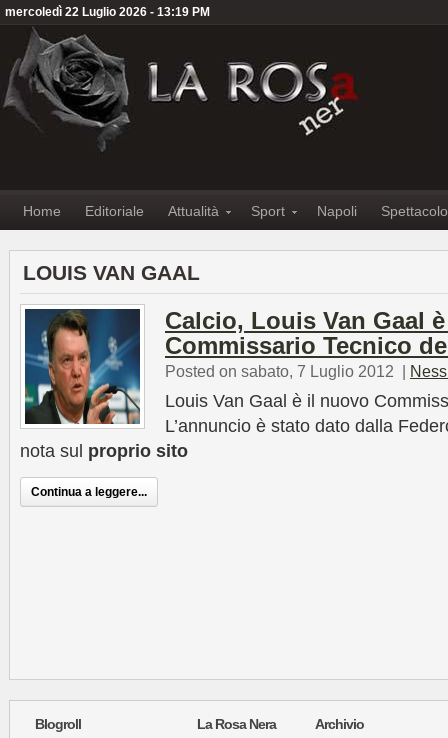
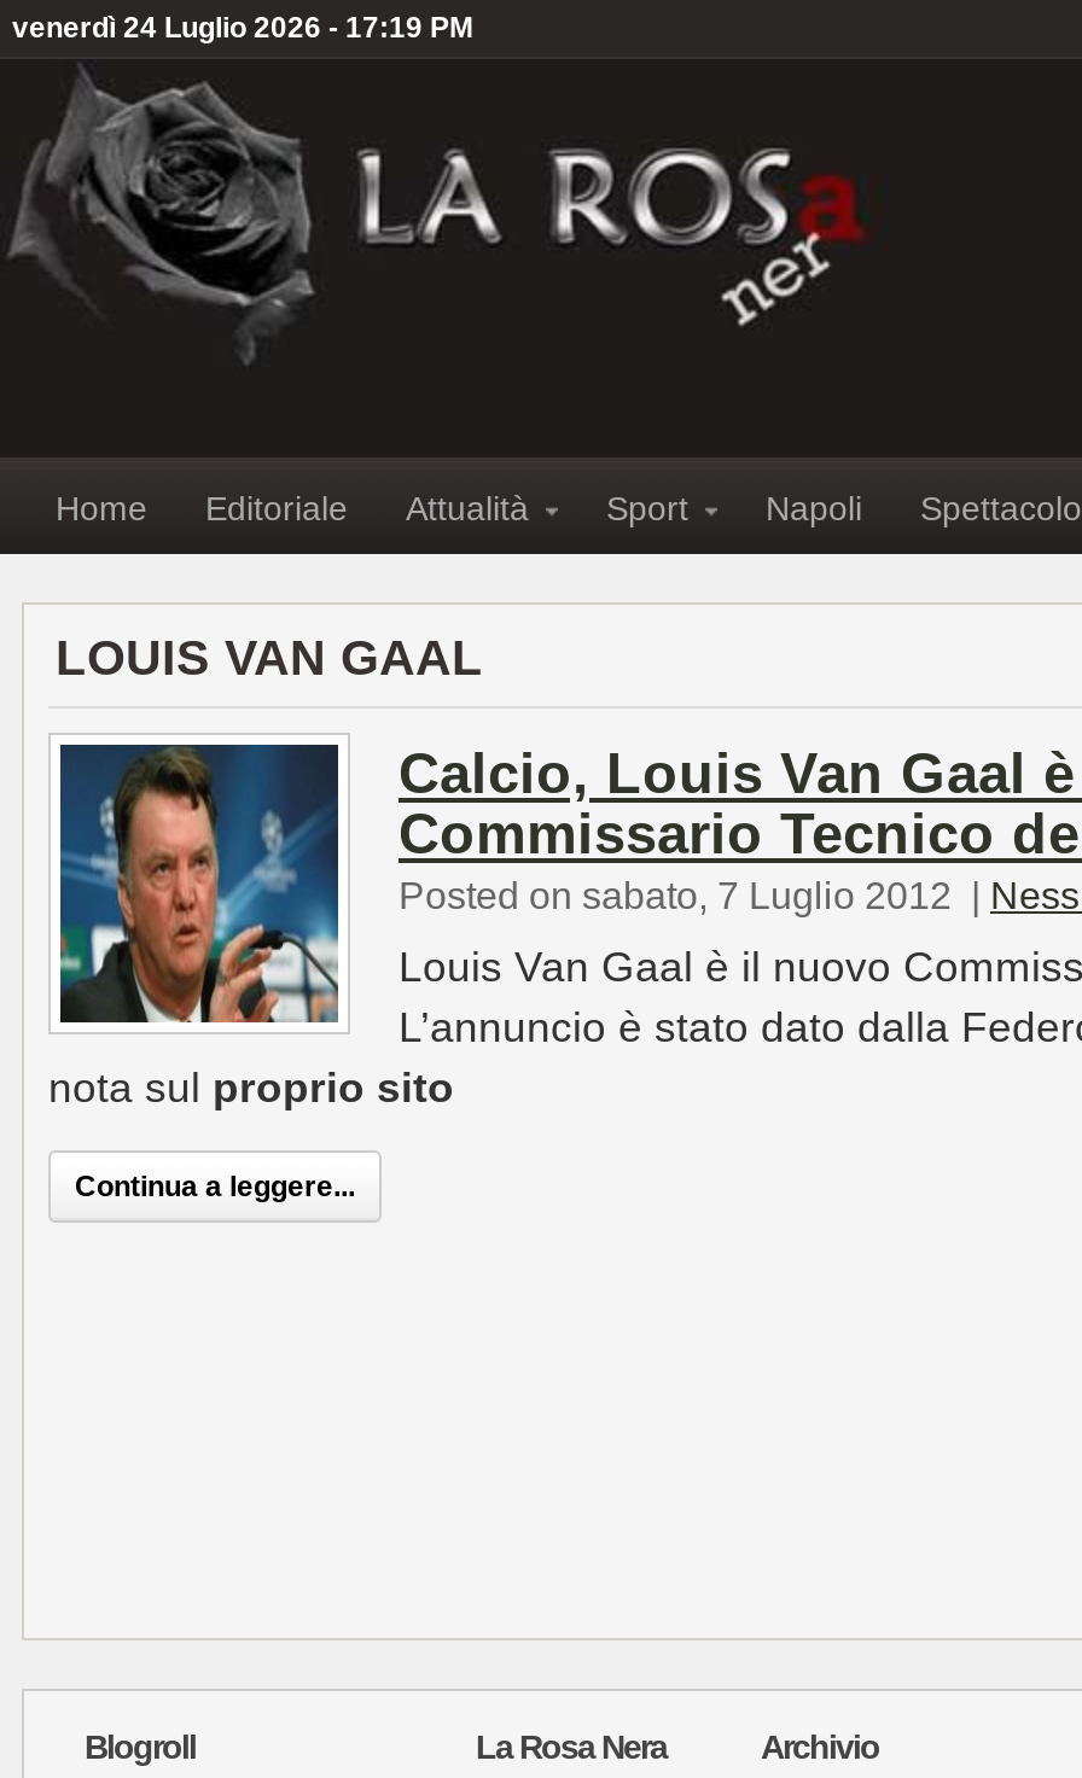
[5,5,210,19] mercoledì 22 Luglio 2026 - 13:19 PM -> [12,11,473,45] venerdì 24 Luglio 2026 - 17:19 PM

